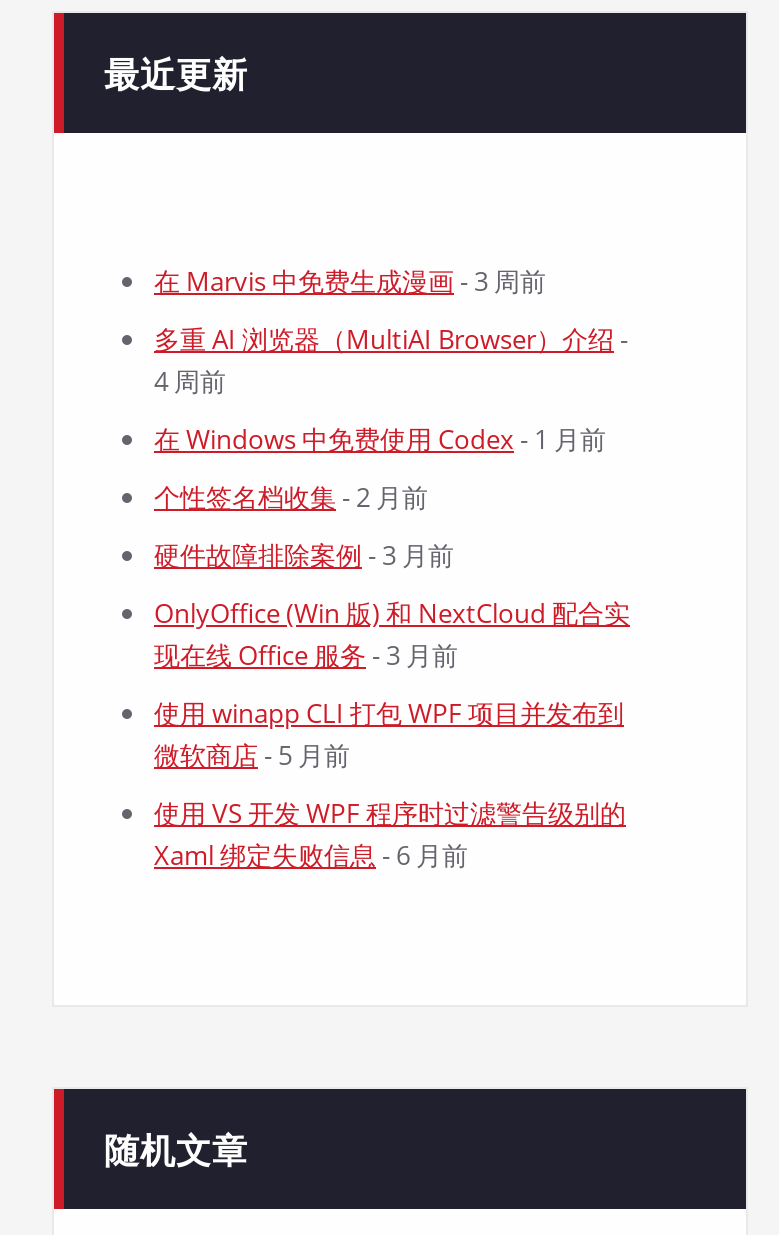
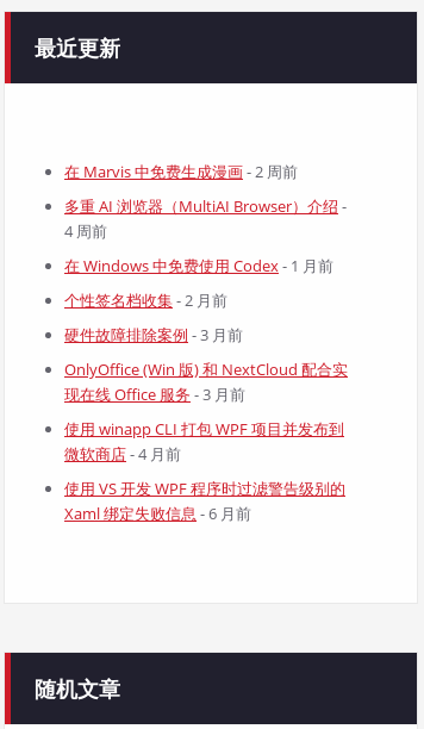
[154,263,546,299] 在 Marvis 中免费生成漫画- 3 周前 -> [64,161,298,182] 在 Marvis 中免费生成漫画- 2 周前
[154,737,350,773] 微软商店- 5 月前 -> [64,443,181,465] 微软商店- 4 月前

